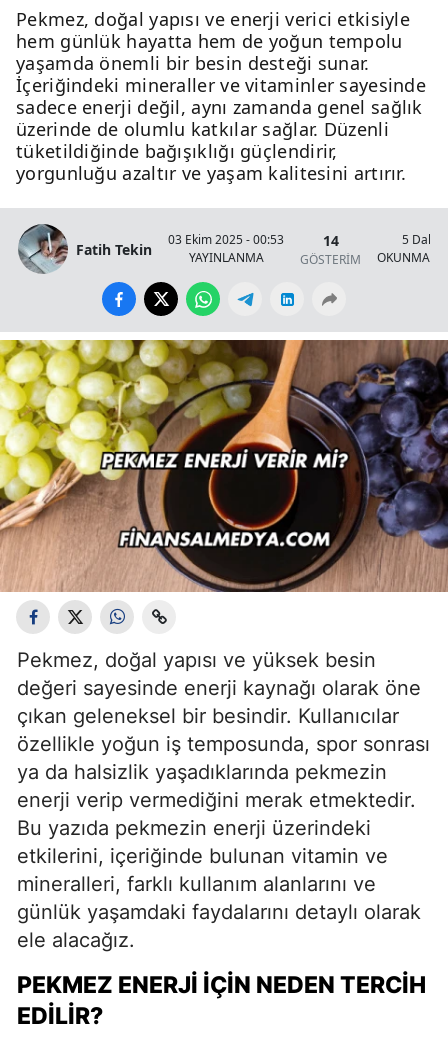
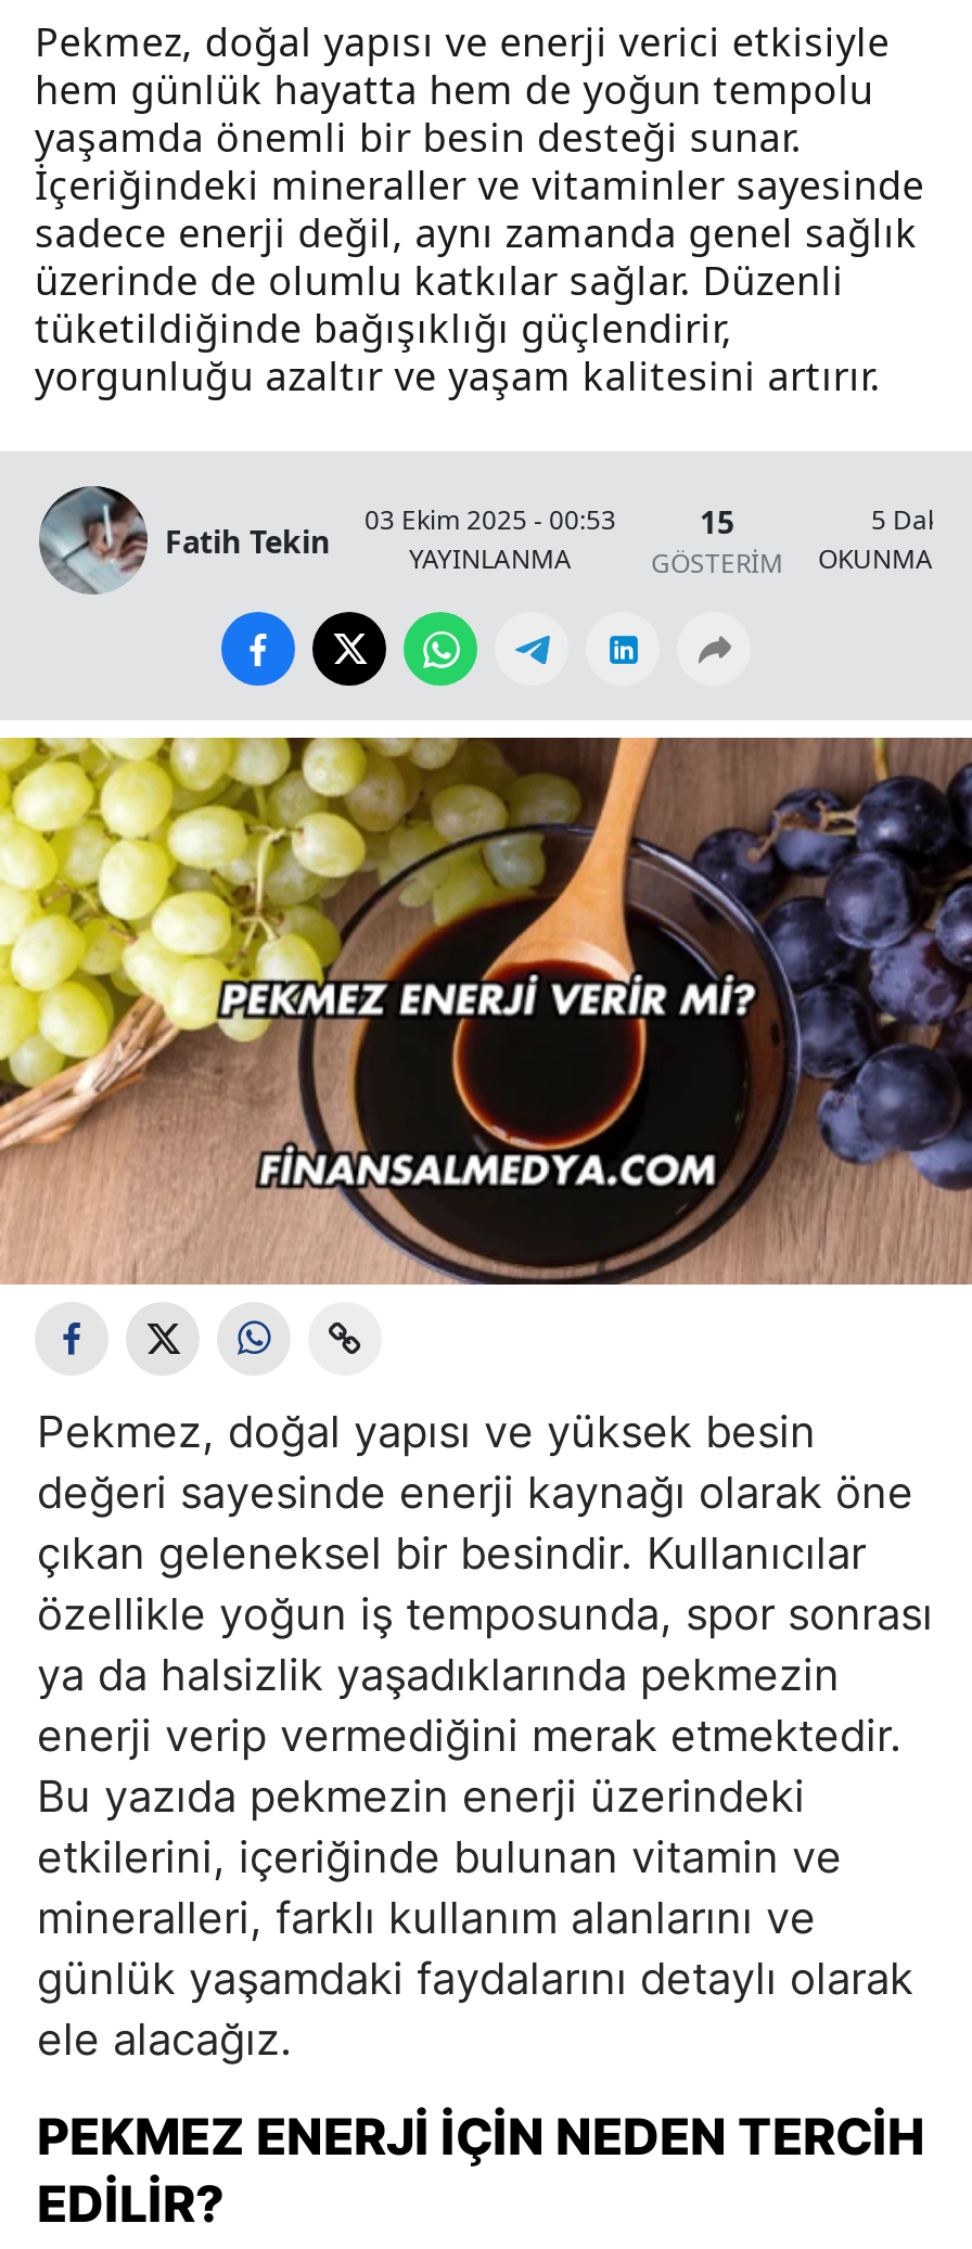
[322,230,338,249] 14 -> [700,500,734,541] 15

